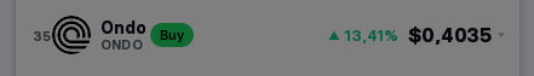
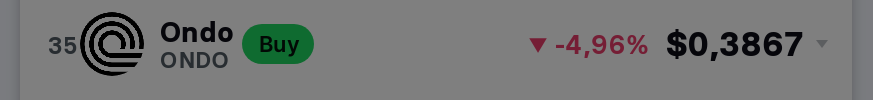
[344,25,399,45] 13,41% -> [554,27,650,61] -4,96%
[408,22,492,48] $0,4035 -> [666,22,806,66] $0,3867

